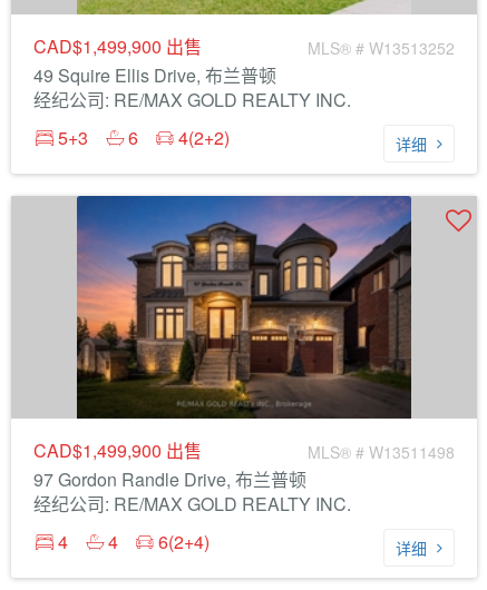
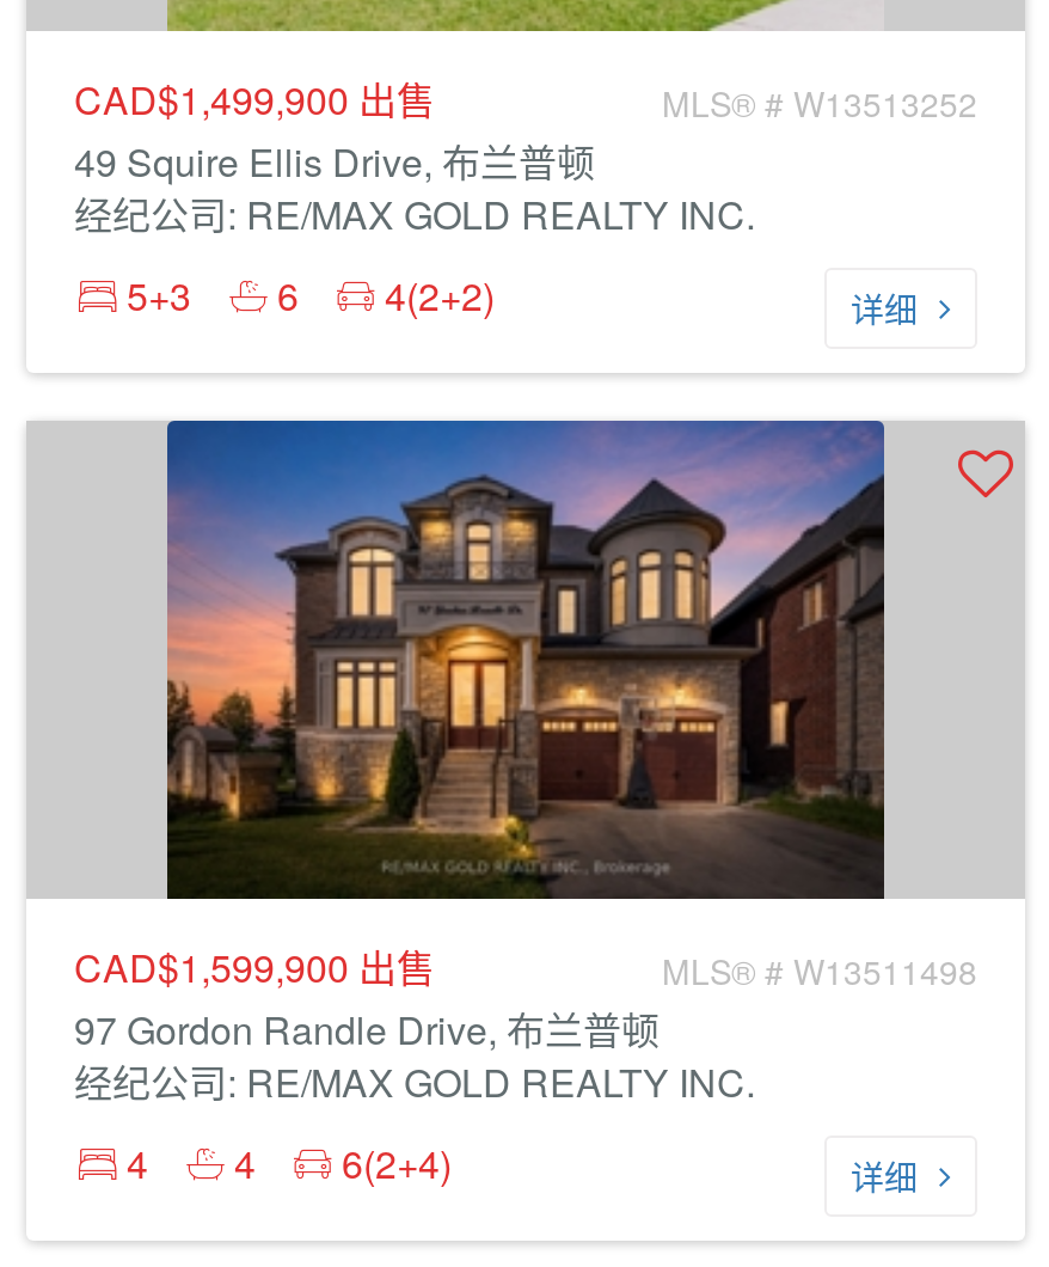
[33,437,202,463] CAD$1,499,900出售 -> [74,939,435,994] CAD$1,599,900出售

